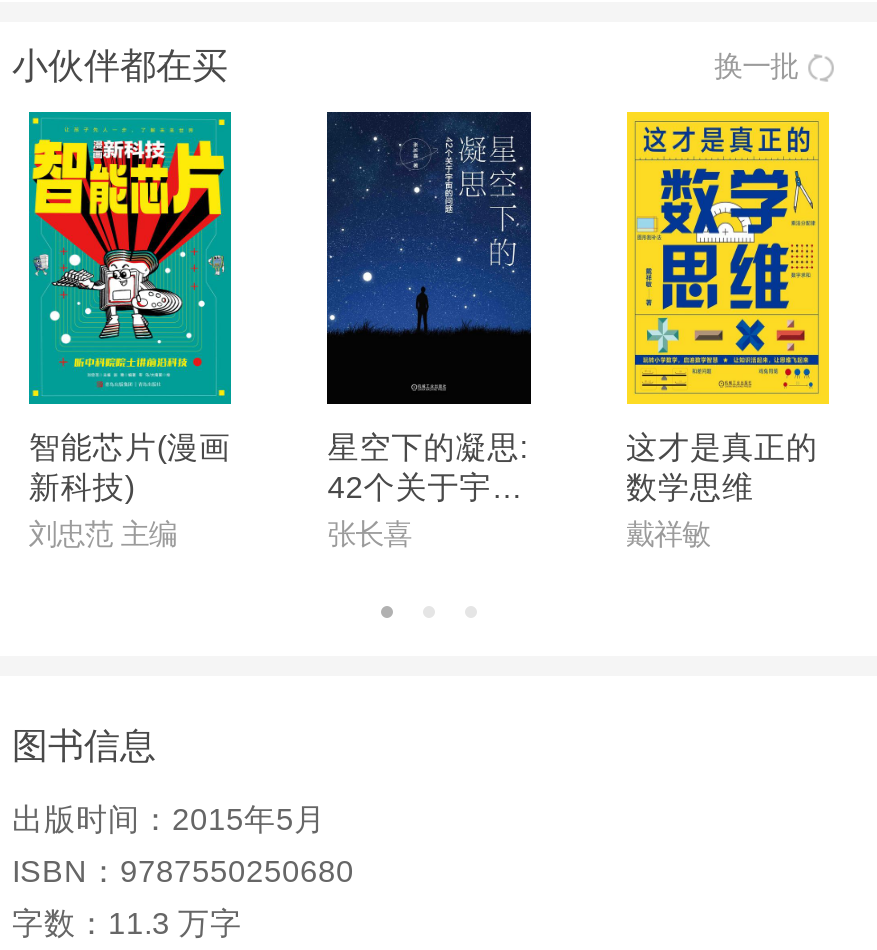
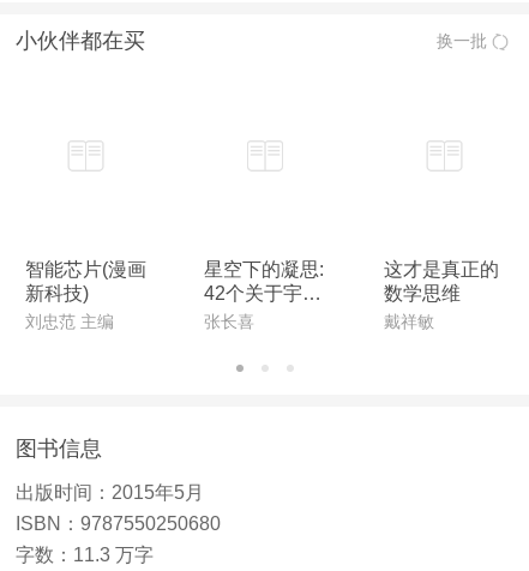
[27,110,233,406] [image] -> none
[325,110,533,406] [image] -> none
[625,110,831,406] [image] -> none

